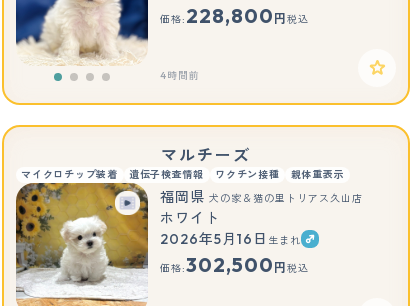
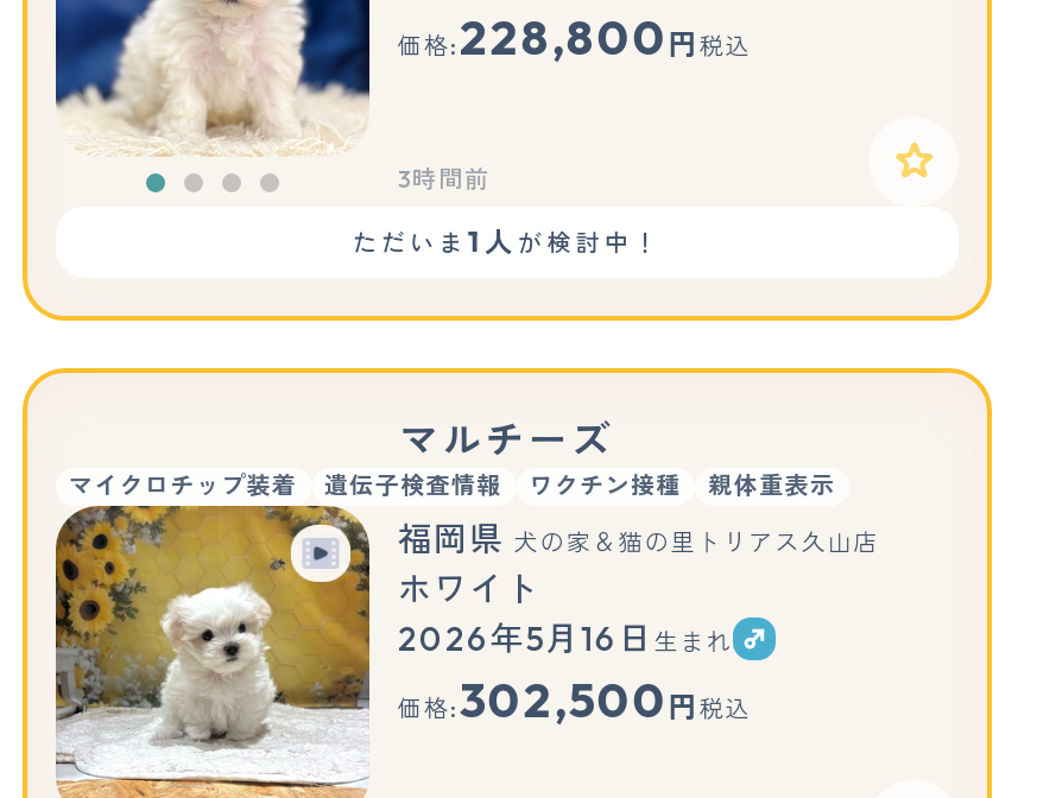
[160,69,200,82] 4時間前 -> [353,163,662,258] 3時間前 | ただいま1人が検討中！

